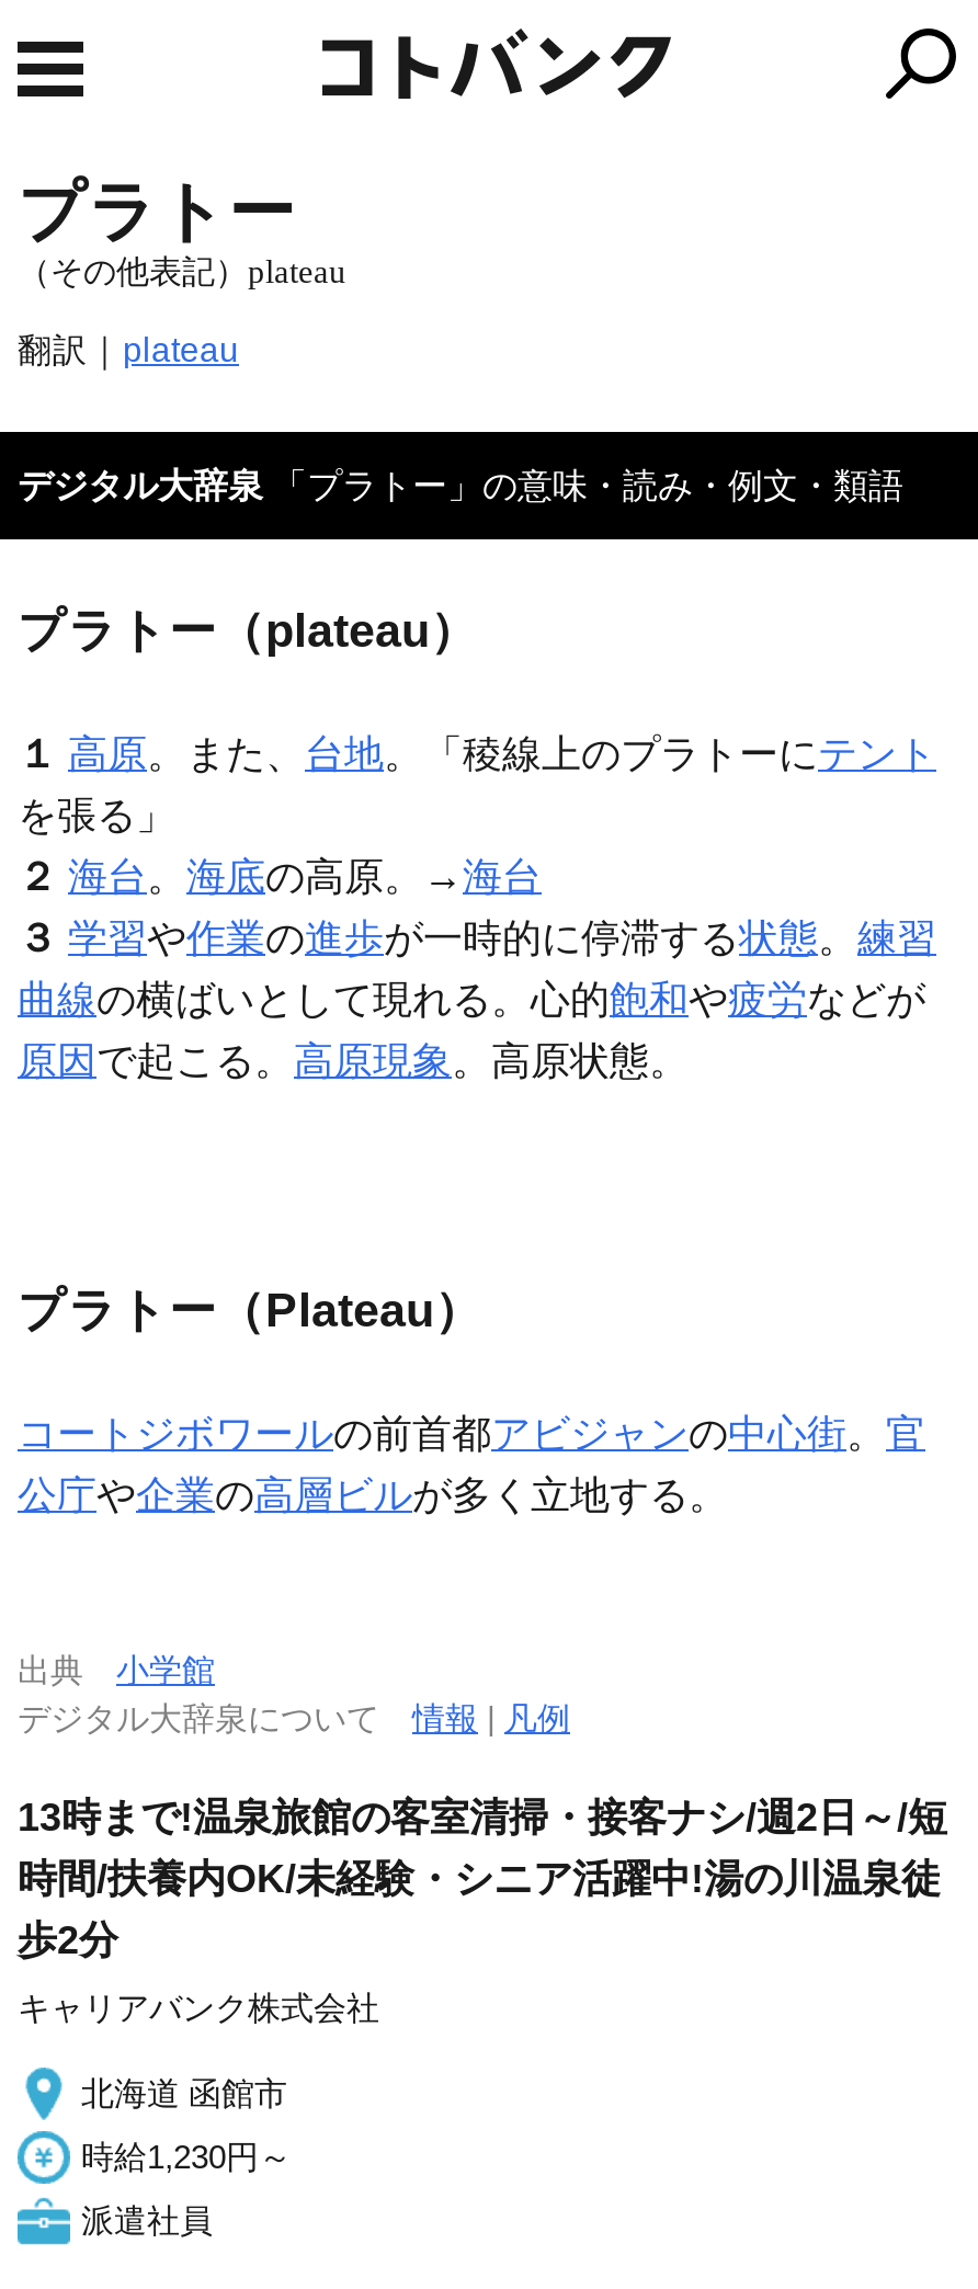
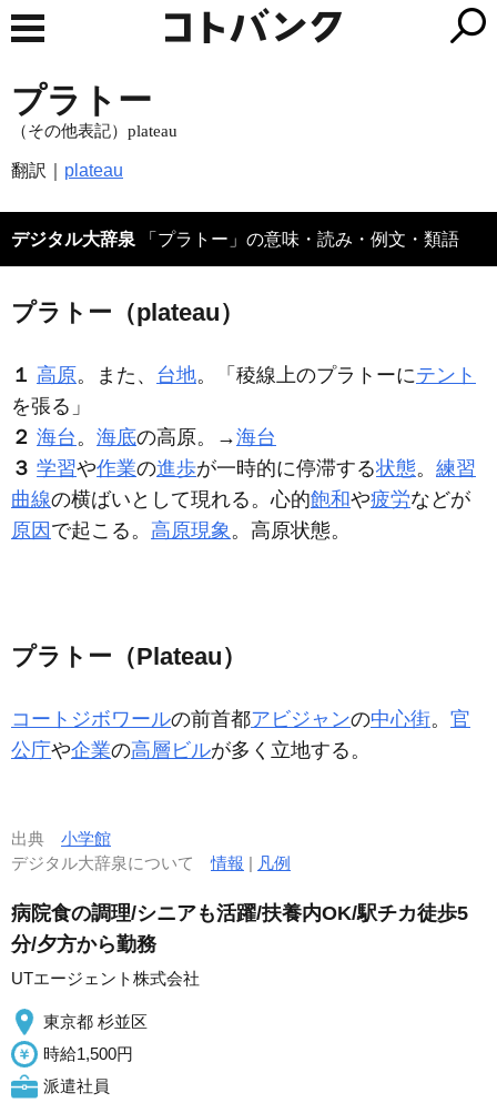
[18,1796,947,1962] 13時まで!温泉旅館の客室清掃・接客ナシ/週2日～/短 | 時間/扶養内OK/未経験・シニア活躍中!湯の川温泉徒 | 歩2分 -> [11,902,468,955] 病院食の調理/シニアも活躍/扶養内OK/駅チカ徒歩5 | 分/夕方から勤務
[18,1989,379,2026] キャリアバンク株式会社 -> [11,969,200,988] UTエージェント株式会社
[81,2074,287,2111] 北海道 函館市 -> [43,1012,148,1031] 東京都 杉並区
[81,2138,292,2175] 時給1,230円～ -> [43,1044,133,1063] 時給1,500円

